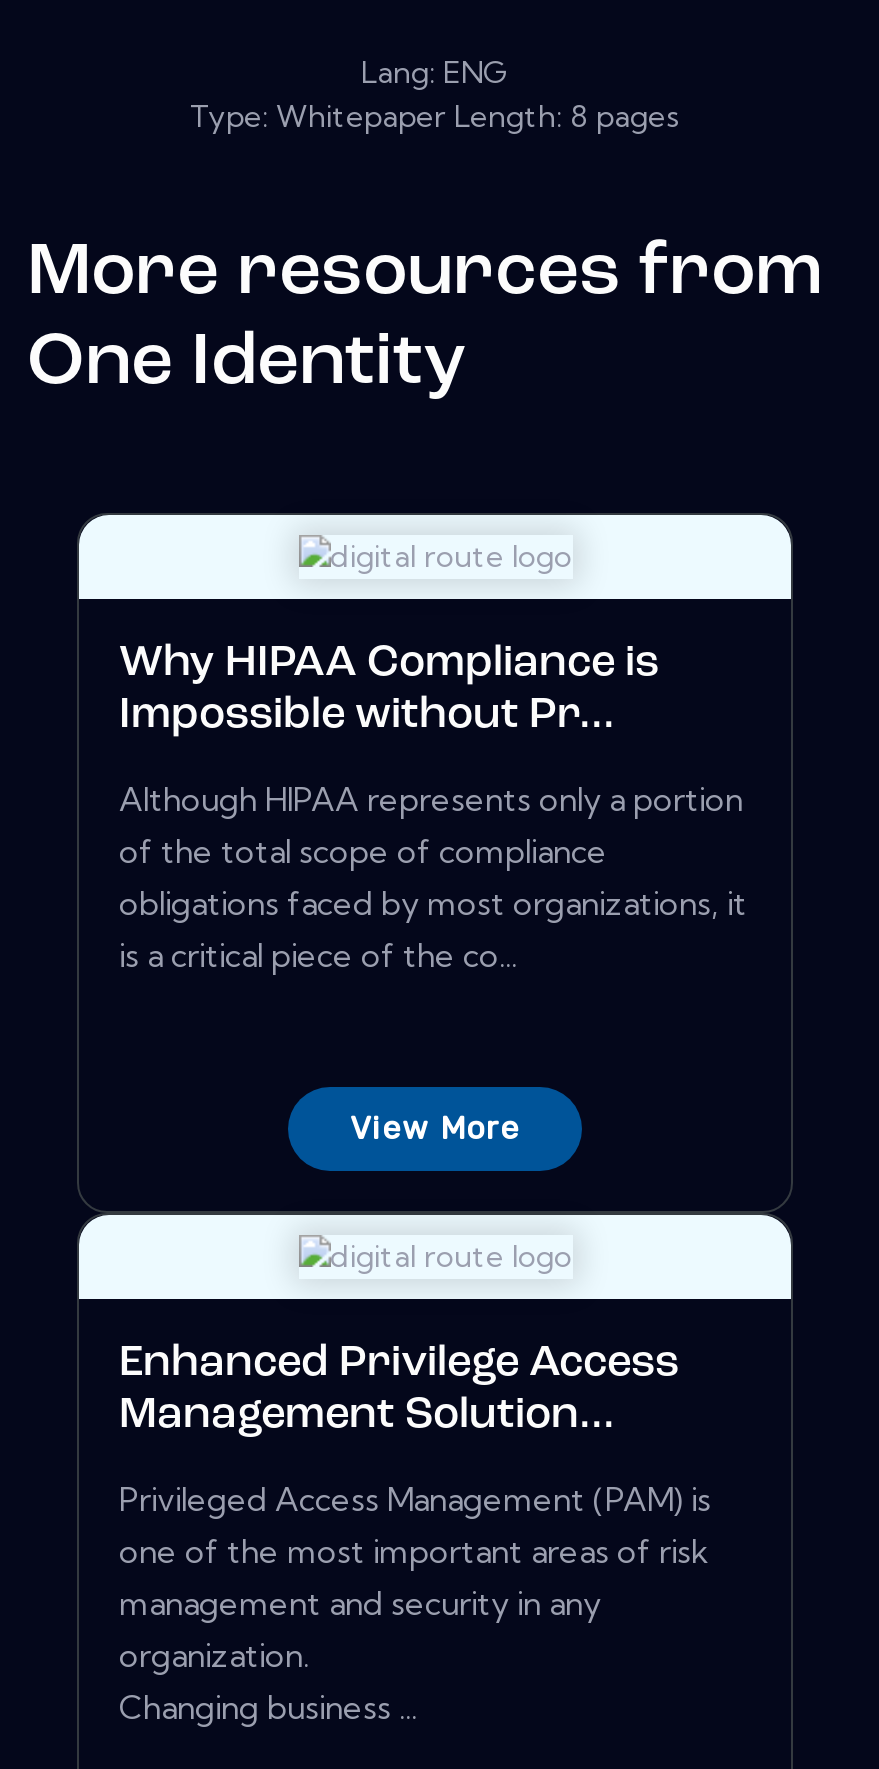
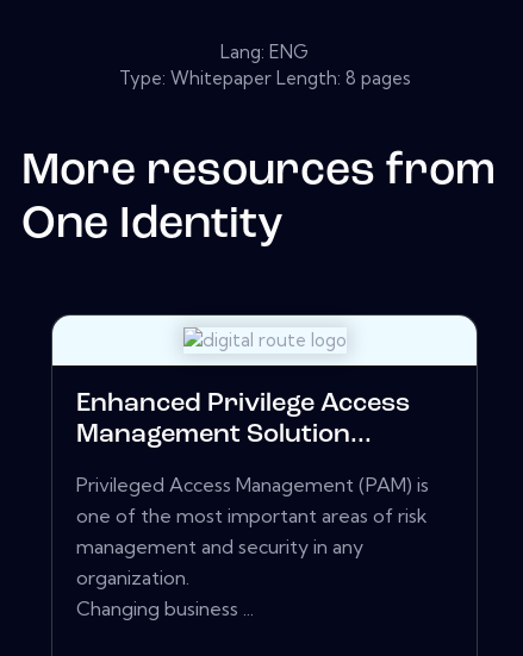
[119,641,747,975] Why HIPAA Compliance is | Impossible without Pr... | Although HIPAA represents only a portion | of the total scope of compliance | obligations faced by most organizations, it | is a critical piece of the co... -> none
[350,1109,520,1147] View More -> none

